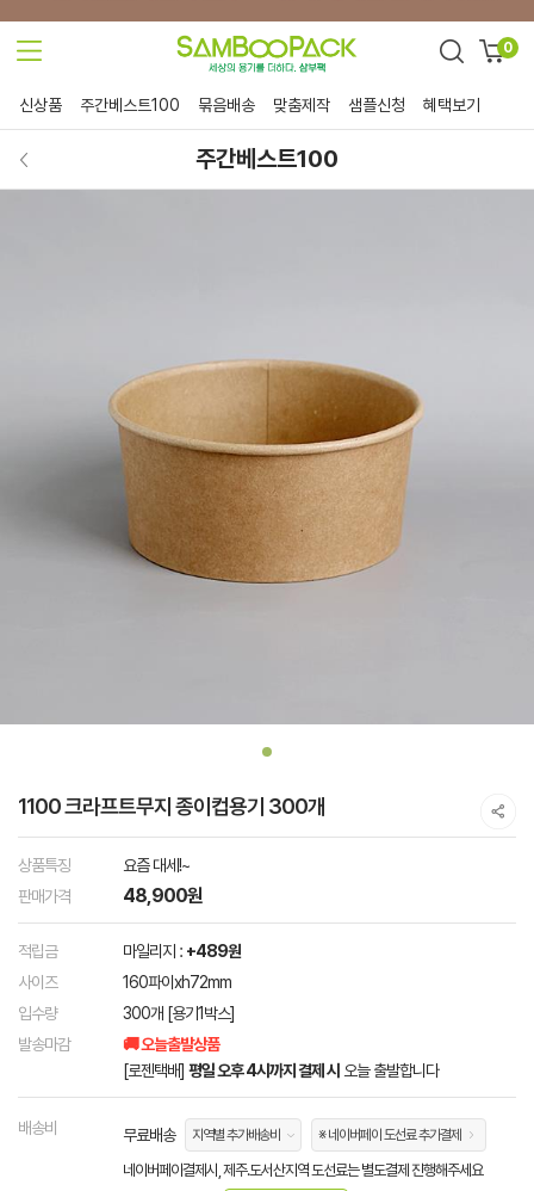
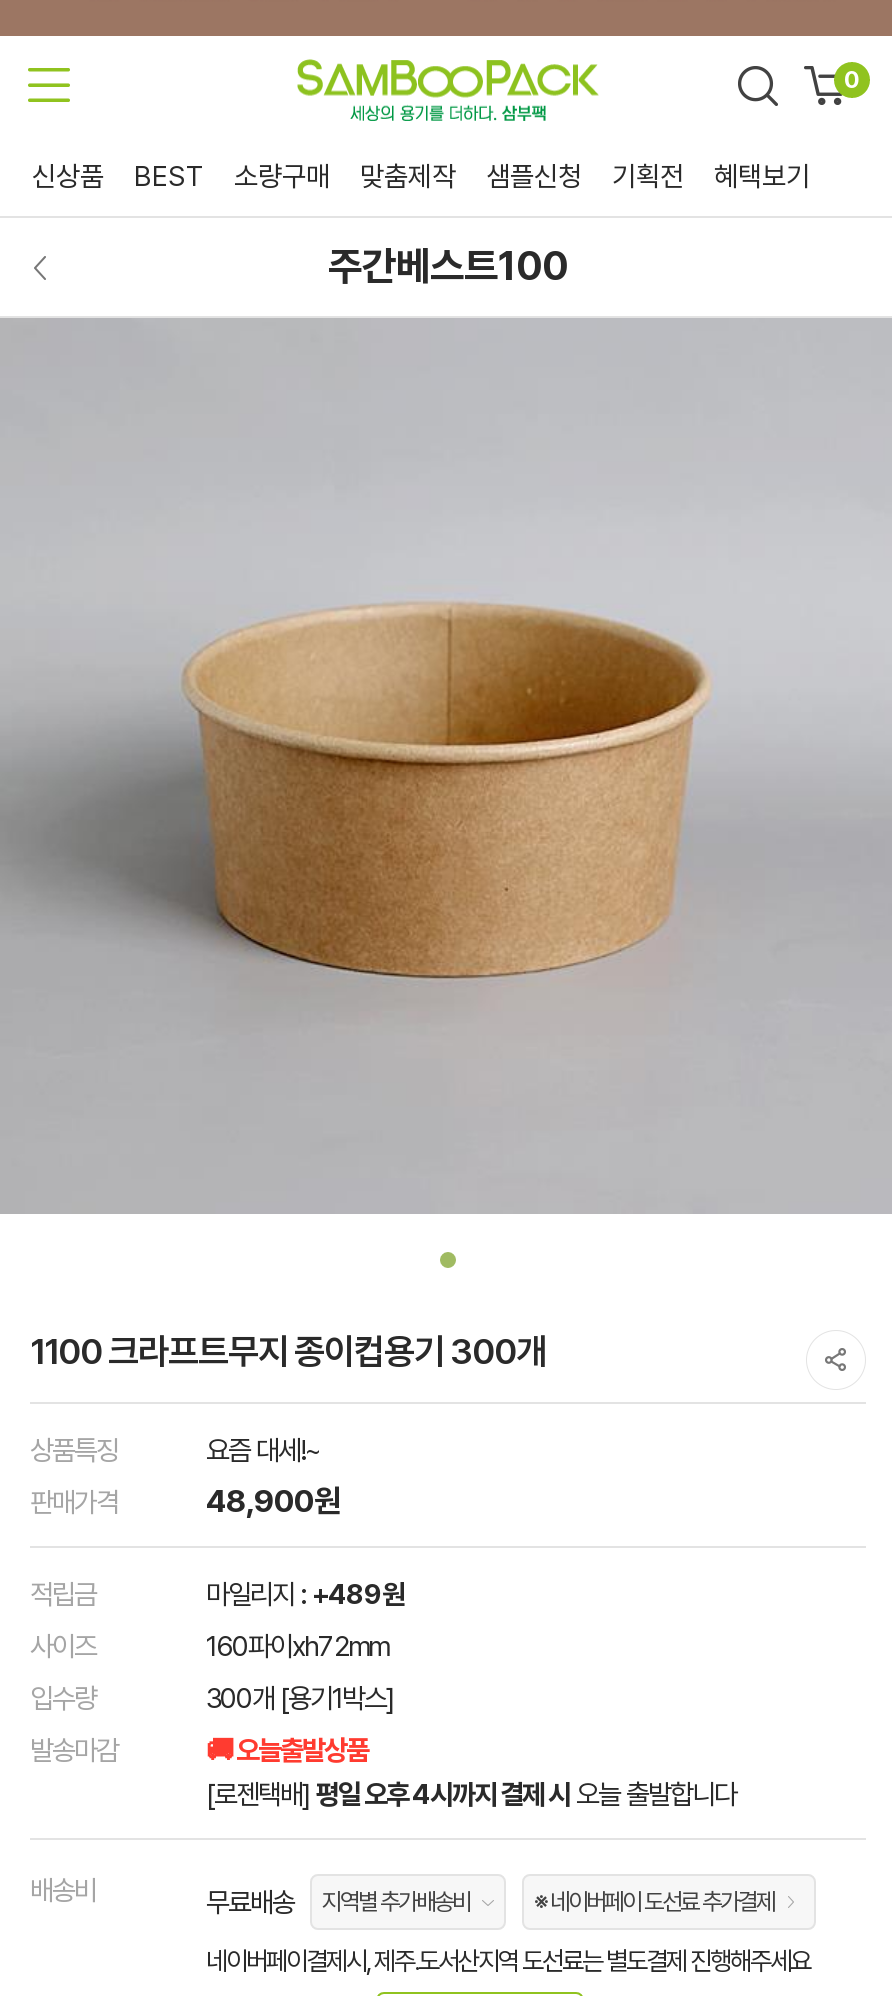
[80,96,255,115] 주간베스트100 | 묶음배송 -> [134,160,330,192] BEST | 소량구매
none -> [612,160,684,192] 기획전

